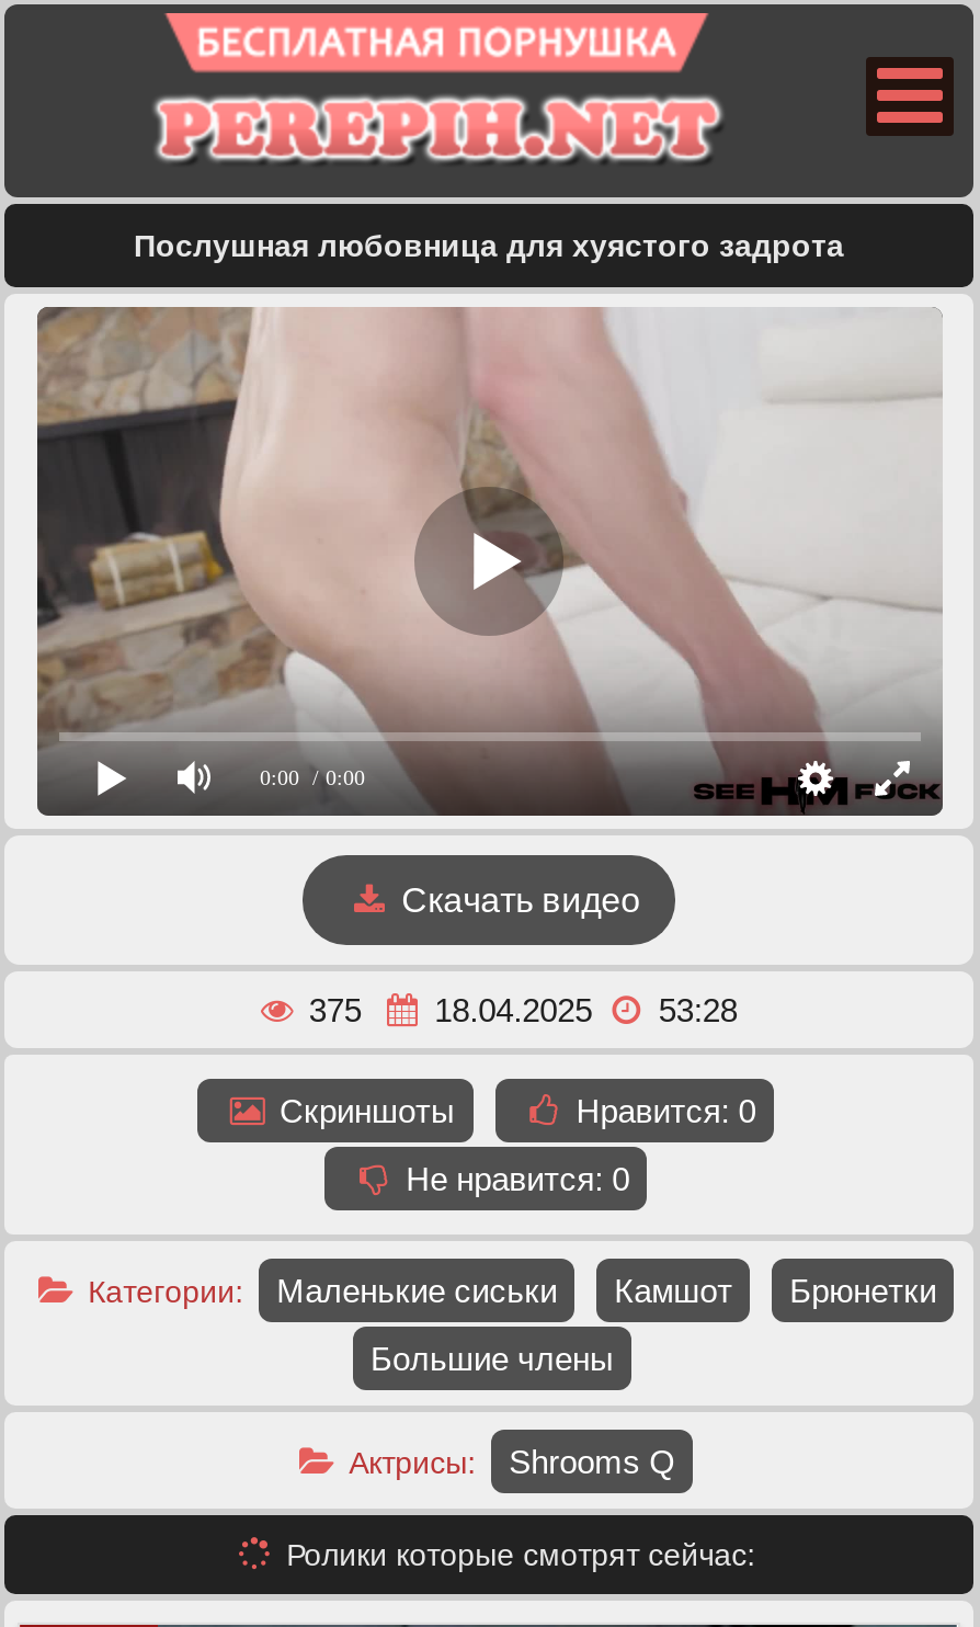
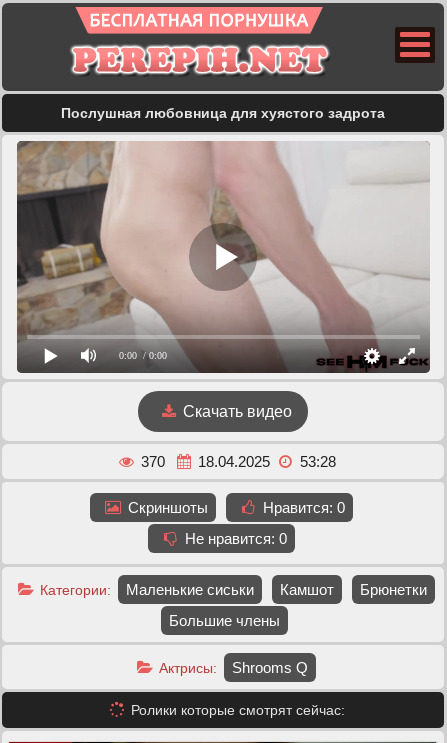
[300,992,738,1029] 375 18.04.2025 53:28 -> [137,453,336,470] 370 18.04.2025 53:28

